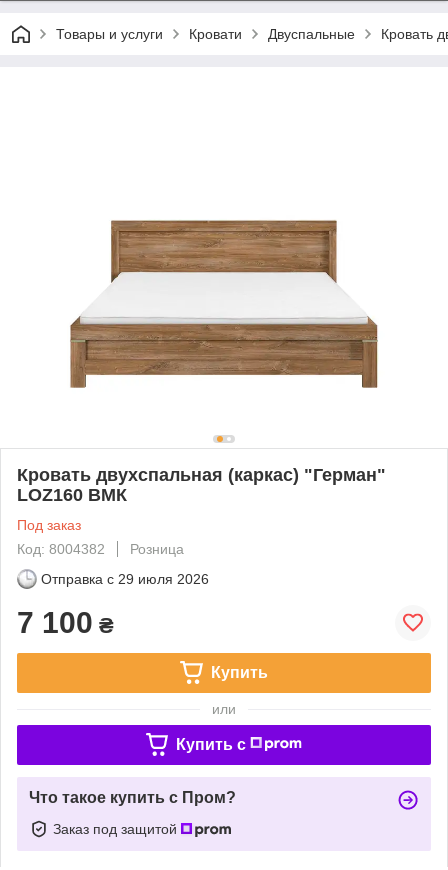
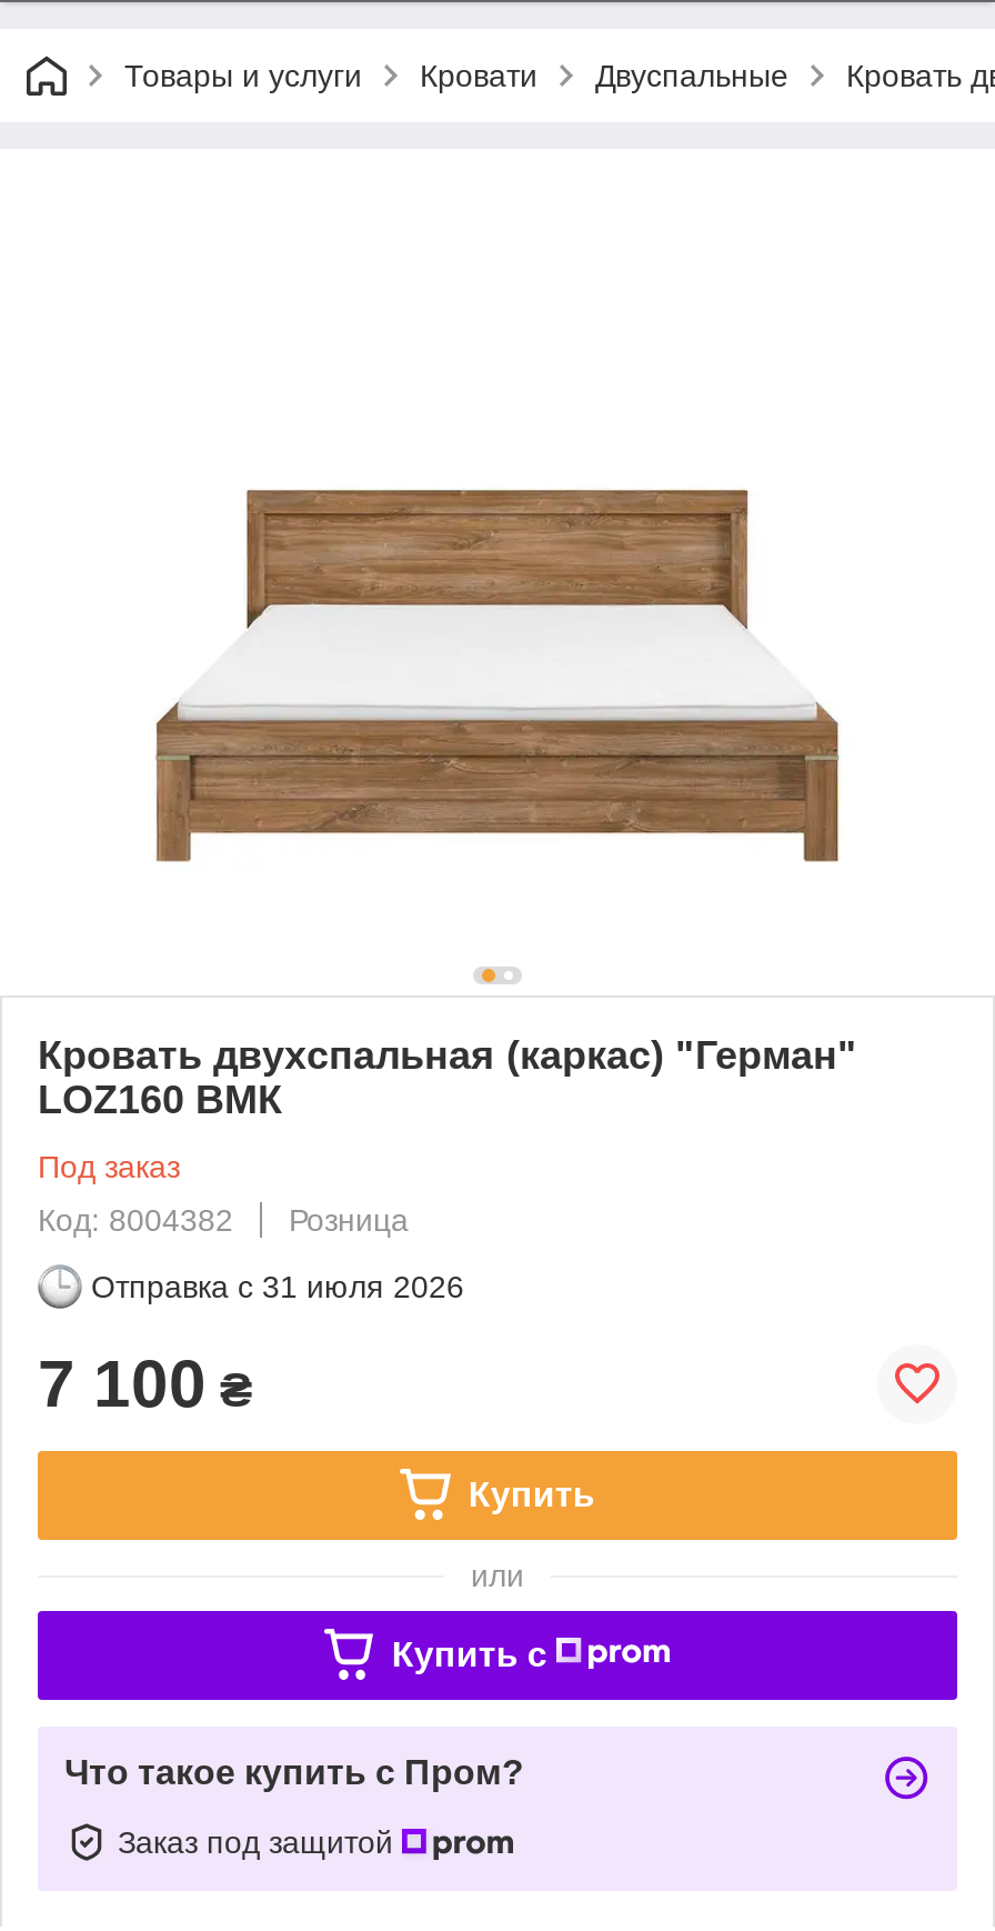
[41,571,209,587] Отправка с 29 июля 2026 -> [91,1268,464,1304] Отправка с 31 июля 2026

